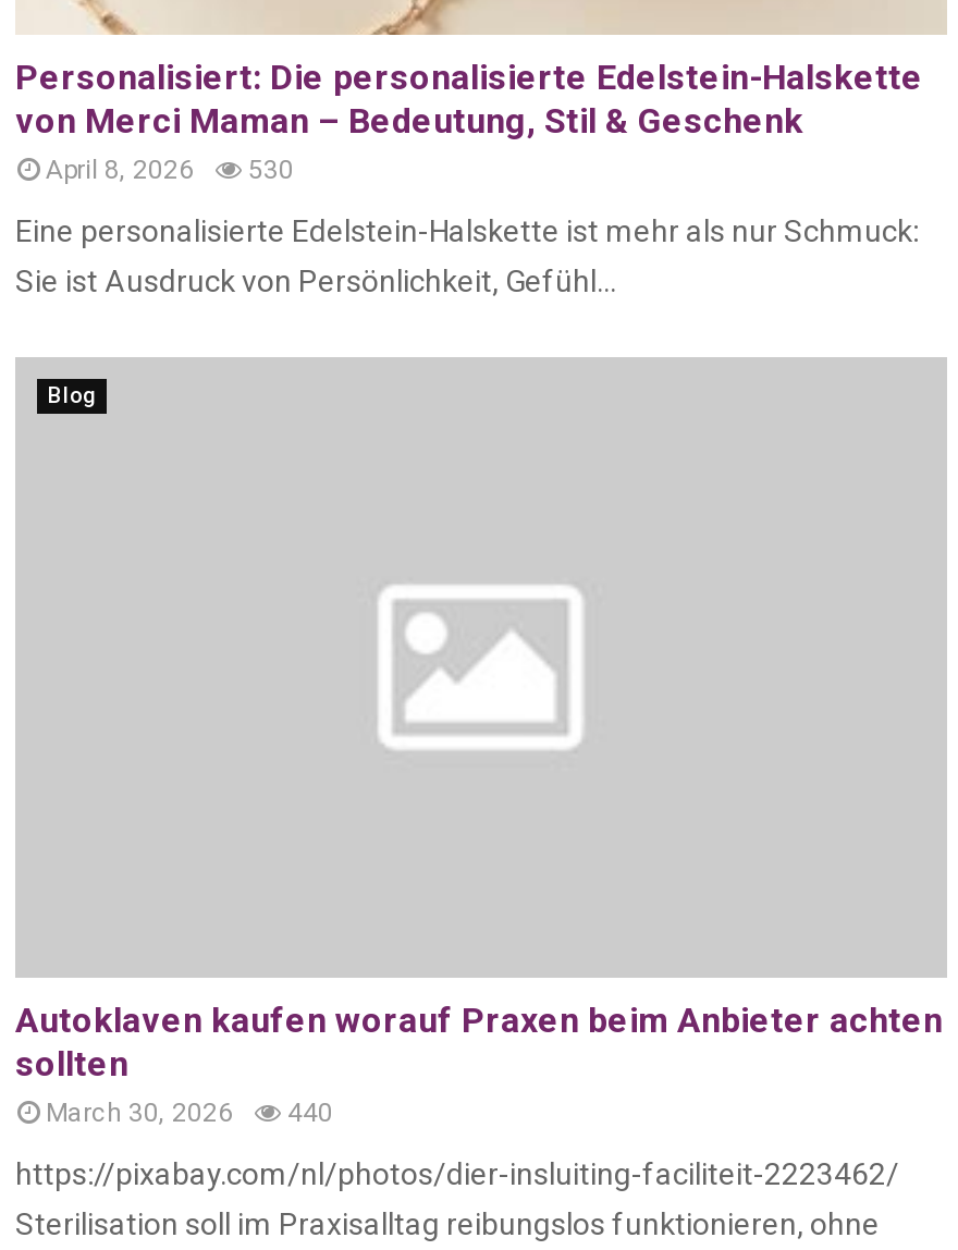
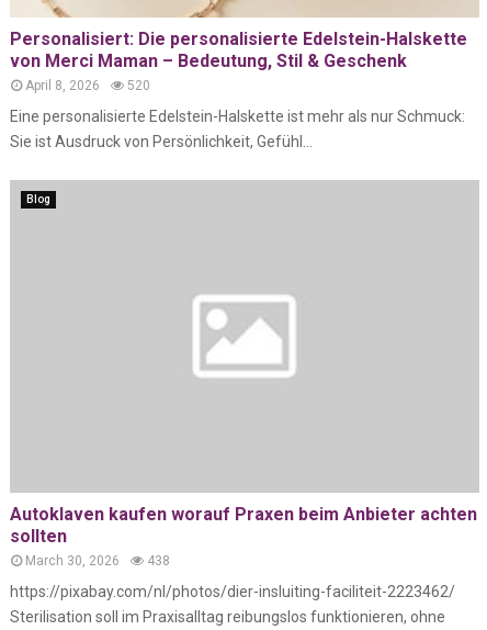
[46,154,294,184] April 8, 2026 530 -> [25,77,150,93] April 8, 2026 520
[46,1098,333,1128] March 30, 2026 440 -> [25,553,170,569] March 30, 2026 438

